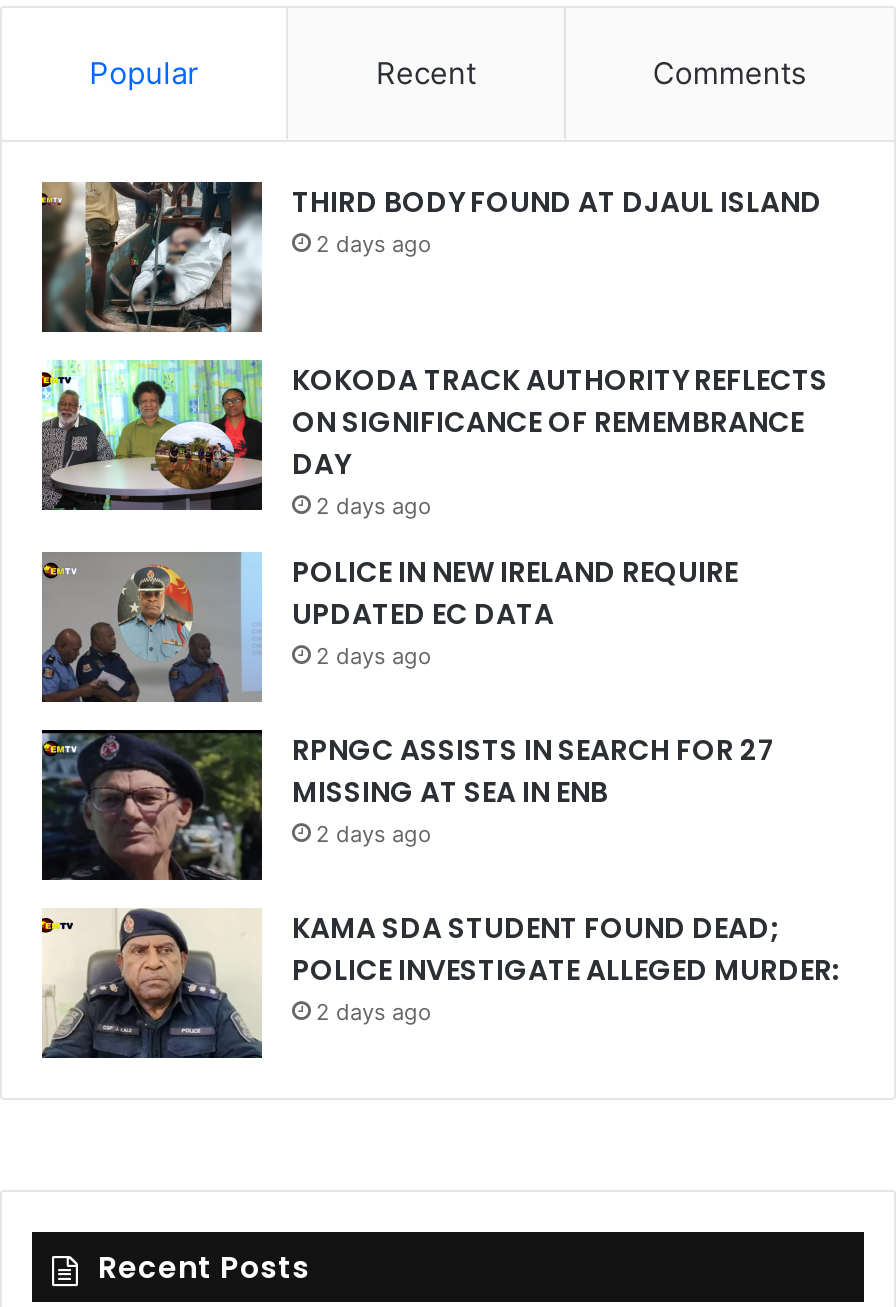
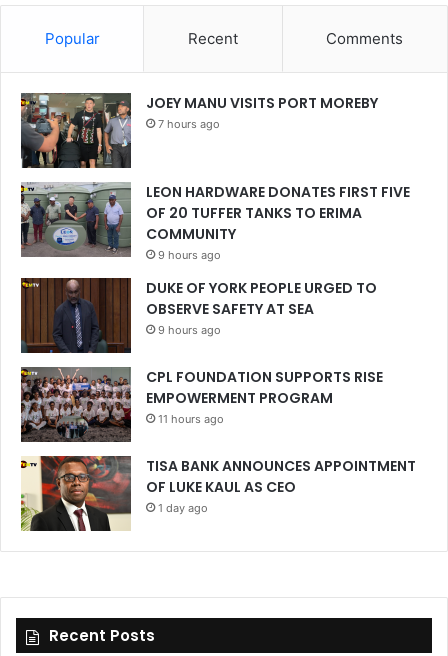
[40,181,822,333] [image] | THIRD BODY FOUND AT DJAUL ISLAND | 2 days ago -> [20,93,378,169] [image] | JOEY MANU VISITS PORT MOREBY | 7 hours ago
[40,359,828,519] [image] | KOKODA TRACK AUTHORITY REFLECTS | ON SIGNIFICANCE OF REMEMBRANCE | DAY | 2 days ago -> [20,182,410,262] [image] | LEON HARDWARE DONATES FIRST FIVE | OF 20 TUFFER TANKS TO ERIMA | COMMUNITY | 9 hours ago
[40,551,738,705] [image] | POLICE IN NEW IRELAND REQUIRE | UPDATED EC DATA | 2 days ago -> [20,277,377,354] [image] | DUKE OF YORK PEOPLE URGED TO | OBSERVE SAFETY AT SEA | 9 hours ago
[40,729,776,881] [image] | RPNGC ASSISTS IN SEARCH FOR 27 | MISSING AT SEA IN ENB | 2 days ago -> [20,367,383,443] [image] | CPL FOUNDATION SUPPORTS RISE | EMPOWERMENT PROGRAM | 11 hours ago
[42,907,840,1061] [image] | KAMA SDA STUDENT FOUND DEAD; | POLICE INVESTIGATE ALLEGED MURDER: | 2 days ago -> [21,455,416,532] [image] | TISA BANK ANNOUNCES APPOINTMENT | OF LUKE KAUL AS CEO | 1 day ago

